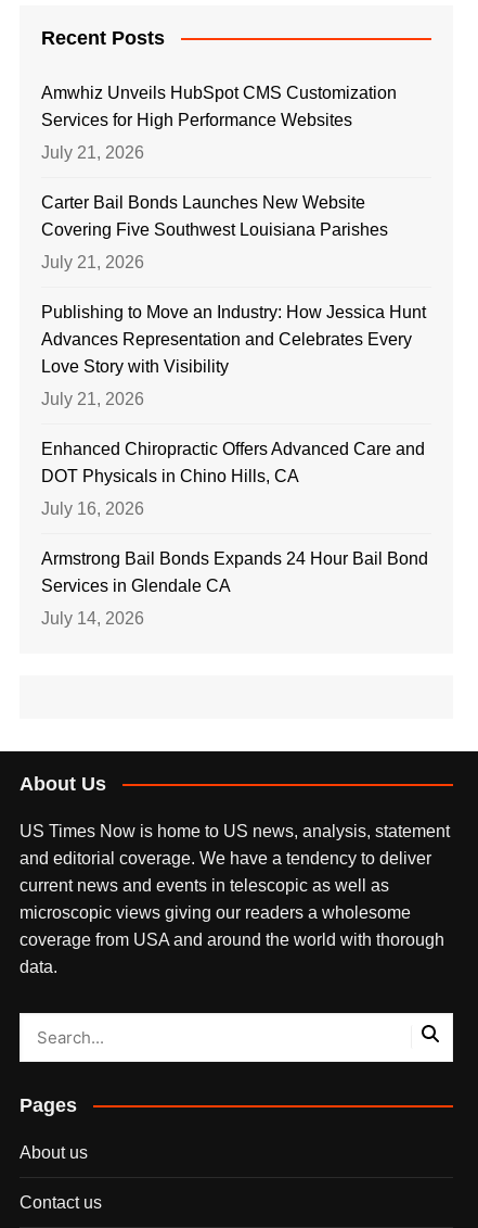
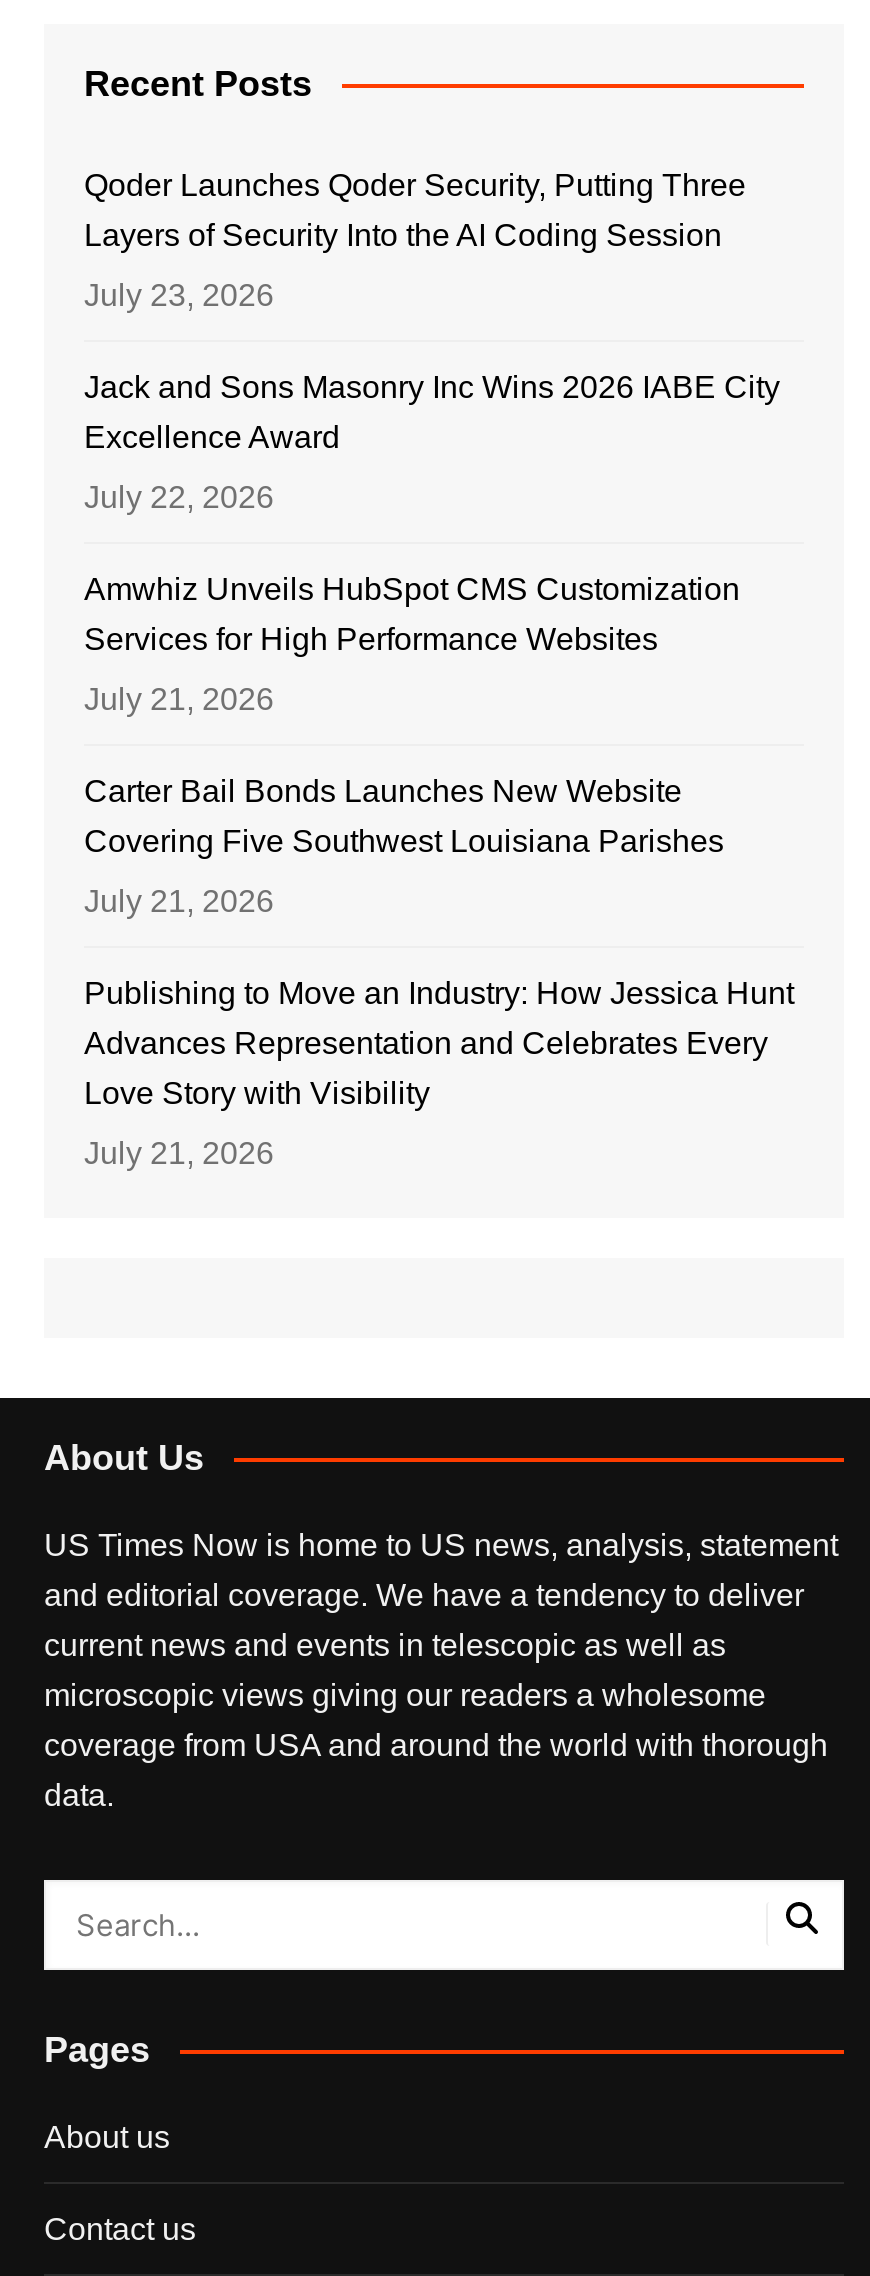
none -> [84,168,780,514] Qoder Launches Qoder Security, Putting Three | Layers of Security Into the AI Coding Session | July 23, 2026 | Jack and Sons Masonry Inc Wins 2026 IABE City | Excellence Award | July 22, 2026
moved [41,83,426,408] -> [84,572,794,1170]: Amwhiz Unveils HubSpot CMS Customization | Services for High Performance Websites | July 21, 2026 | ... | Love Story with Visibility | July 21, 2026
[41,440,428,627] Enhanced Chiropractic Offers Advanced Care and | DOT Physicals in Chino Hills, CA | July 16, 2026 | Armstrong Bail Bonds Expands 24 Hour Bail Bond | Services in Glendale CA | July 14, 2026 -> none

